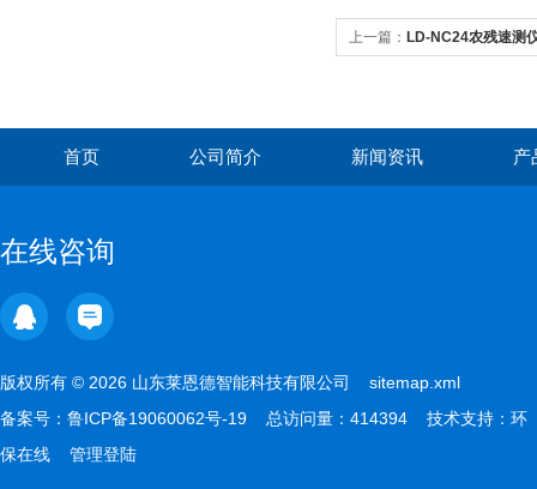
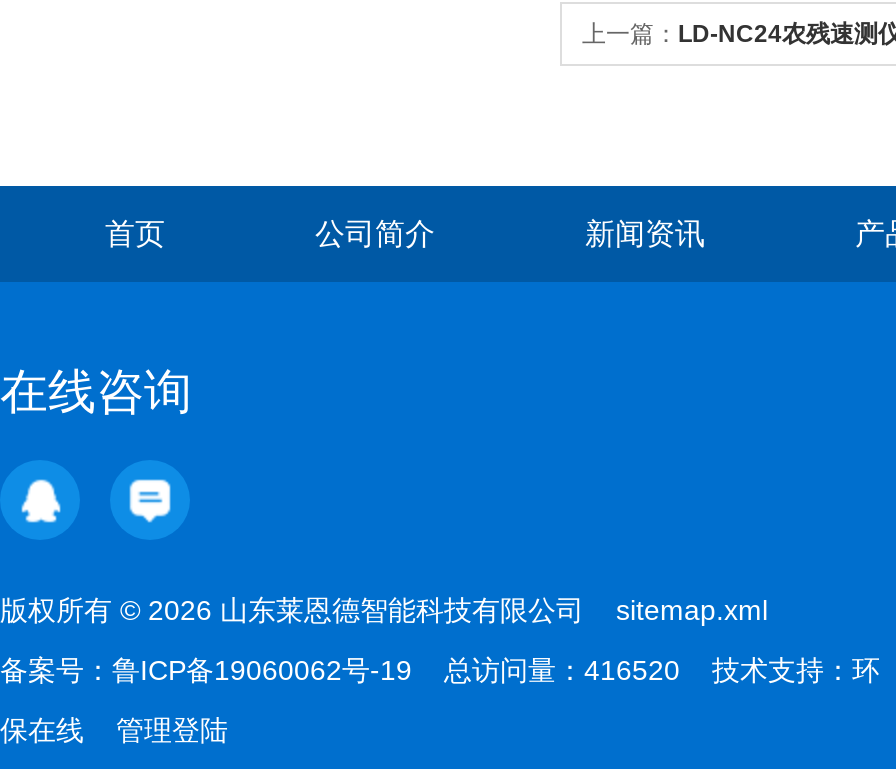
[0,409,527,428] 备案号：鲁ICP备19060062号-19总访问量：414394 技术支持：环 -> [0,654,880,686] 备案号：鲁ICP备19060062号-19总访问量：416520 技术支持：环

